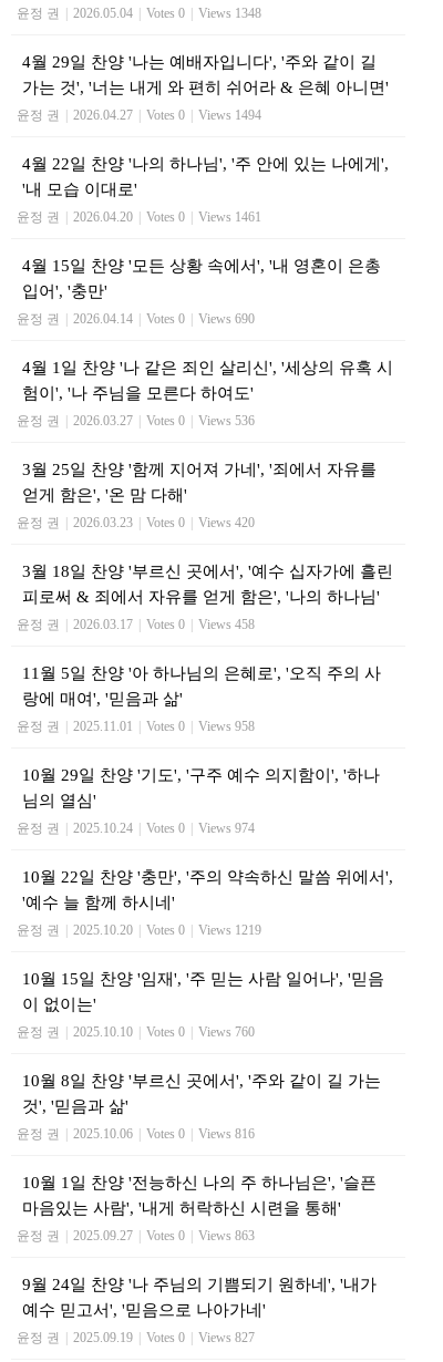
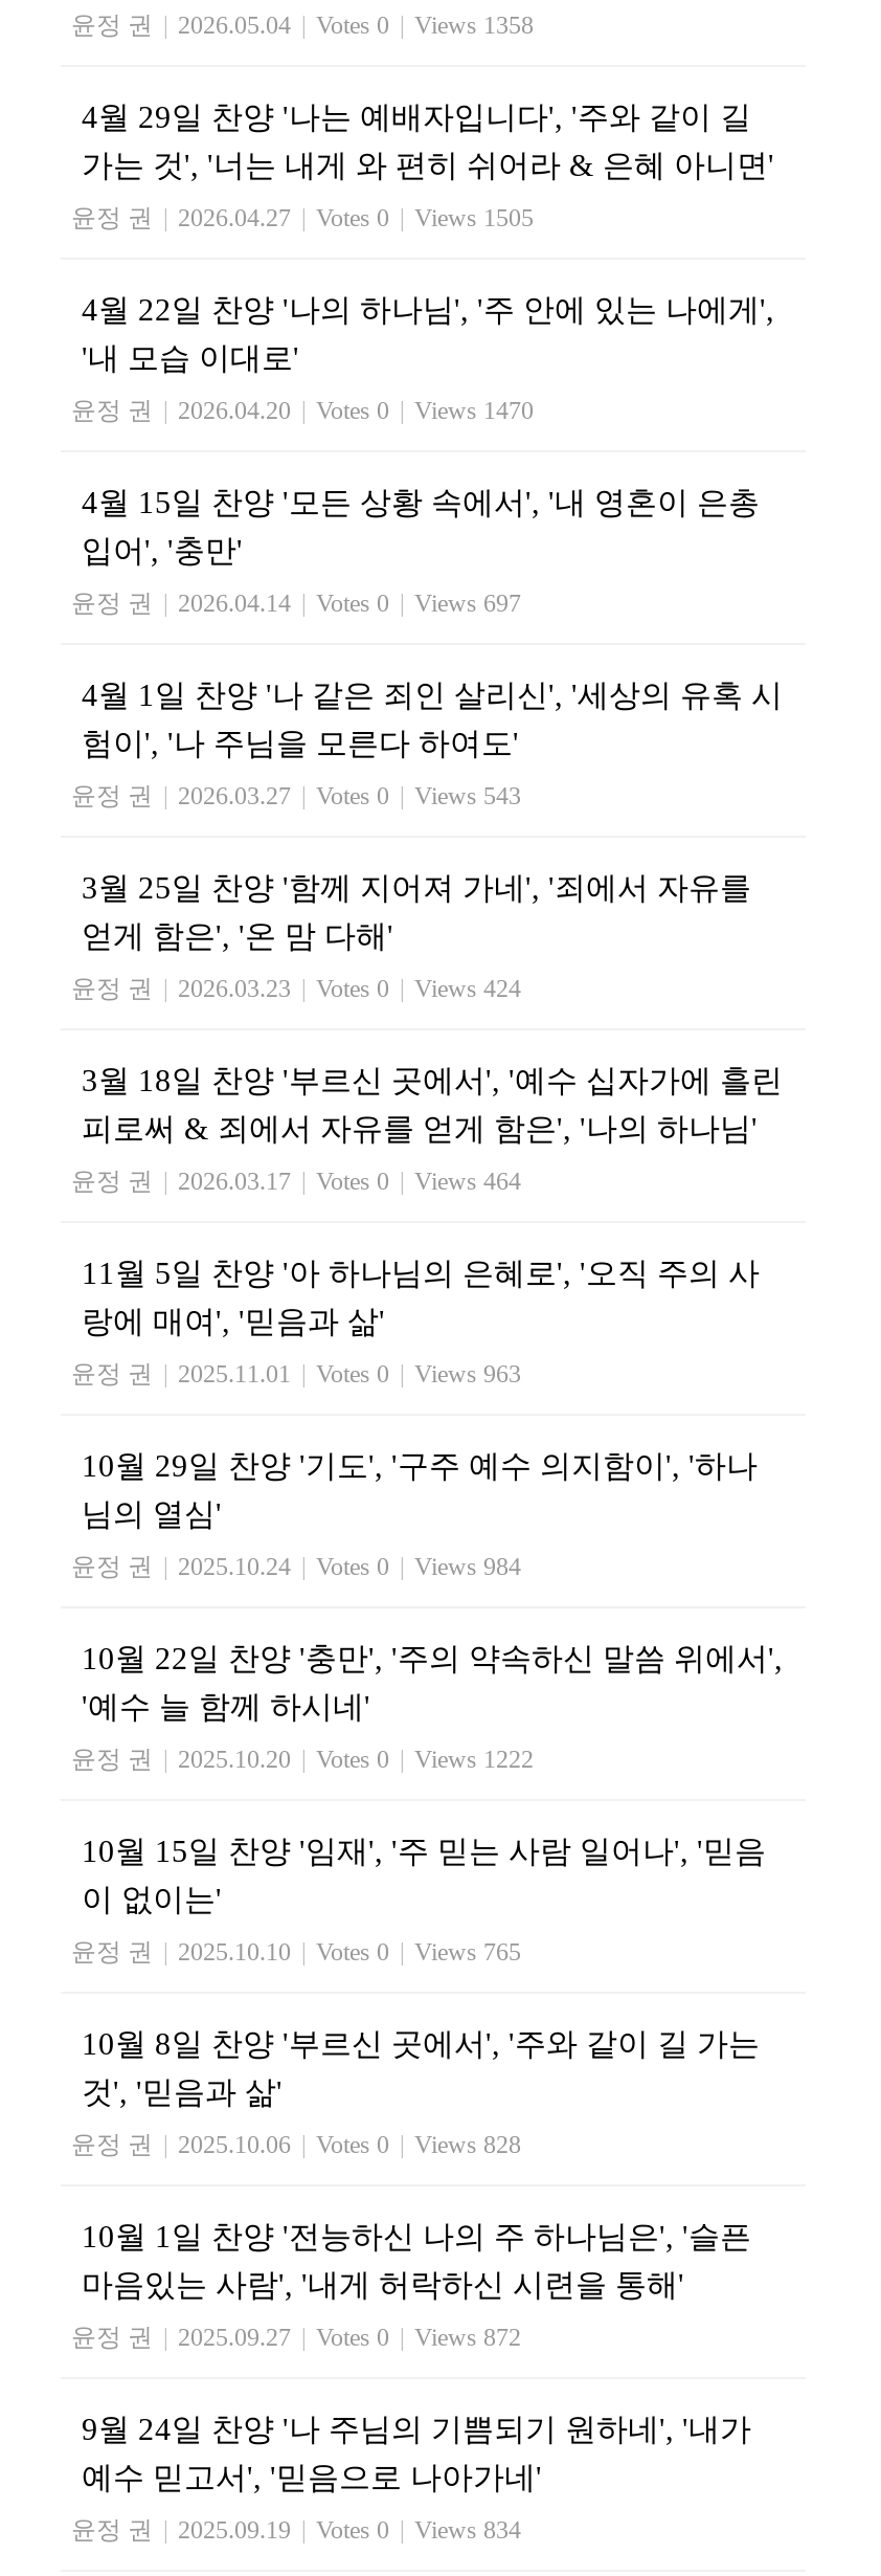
[17,6,261,21] 윤정 권 2026.05.04 Votes 0 Views 1348 -> [71,10,534,40] 윤정 권 2026.05.04 Votes 0 Views 1358
[17,107,261,123] 윤정 권 2026.04.27 Votes 0 Views 1494 -> [71,203,534,232] 윤정 권 2026.04.27 Votes 0 Views 1505
[17,209,261,225] 윤정 권 2026.04.20 Votes 0 Views 1461 -> [71,396,534,425] 윤정 권 2026.04.20 Votes 0 Views 1470
[17,311,255,327] 윤정 권 2026.04.14 Votes 0 Views 690 -> [71,589,521,618] 윤정 권 2026.04.14 Votes 0 Views 697
[17,413,255,429] 윤정 권 2026.03.27 Votes 0 Views 536 -> [71,781,521,810] 윤정 권 2026.03.27 Votes 0 Views 543
[17,515,255,530] 윤정 권 2026.03.23 Votes 0 Views 420 -> [71,974,521,1003] 윤정 권 2026.03.23 Votes 0 Views 424
[17,617,255,632] 윤정 권 2026.03.17 Votes 0 Views 458 -> [71,1167,521,1196] 윤정 권 2026.03.17 Votes 0 Views 464
[17,719,255,734] 윤정 권 2025.11.01 Votes 0 Views 958 -> [71,1359,521,1389] 윤정 권 2025.11.01 Votes 0 Views 963
[17,821,255,836] 윤정 권 2025.10.24 Votes 0 Views 974 -> [71,1552,521,1581] 윤정 권 2025.10.24 Votes 0 Views 984
[17,922,261,938] 윤정 권 2025.10.20 Votes 0 Views 1219 -> [71,1745,534,1774] 윤정 권 2025.10.20 Votes 0 Views 1222
[17,1024,255,1040] 윤정 권 2025.10.10 Votes 0 Views 760 -> [71,1937,521,1967] 윤정 권 2025.10.10 Votes 0 Views 765
[17,1126,255,1142] 윤정 권 2025.10.06 Votes 0 Views 816 -> [71,2130,521,2159] 윤정 권 2025.10.06 Votes 0 Views 828
[17,1228,255,1244] 윤정 권 2025.09.27 Votes 0 Views 863 -> [71,2323,521,2352] 윤정 권 2025.09.27 Votes 0 Views 872
[17,1330,255,1345] 윤정 권 2025.09.19 Votes 0 Views 827 -> [71,2515,521,2545] 윤정 권 2025.09.19 Votes 0 Views 834

